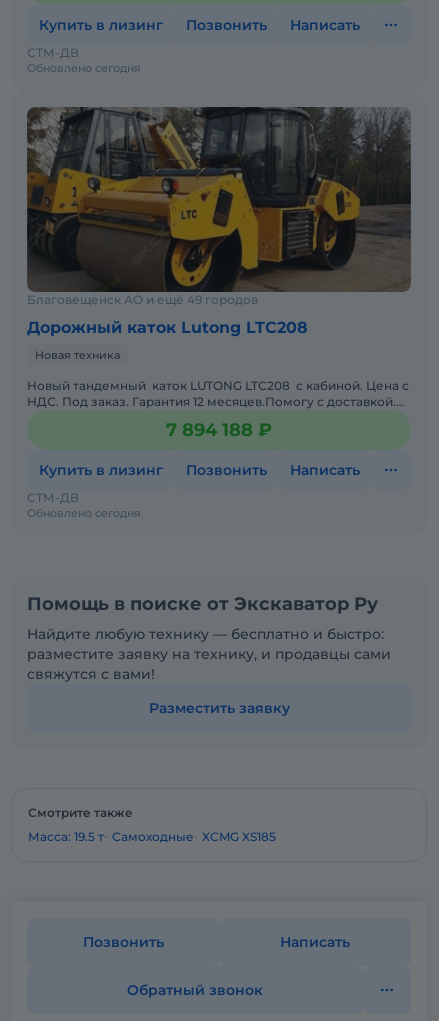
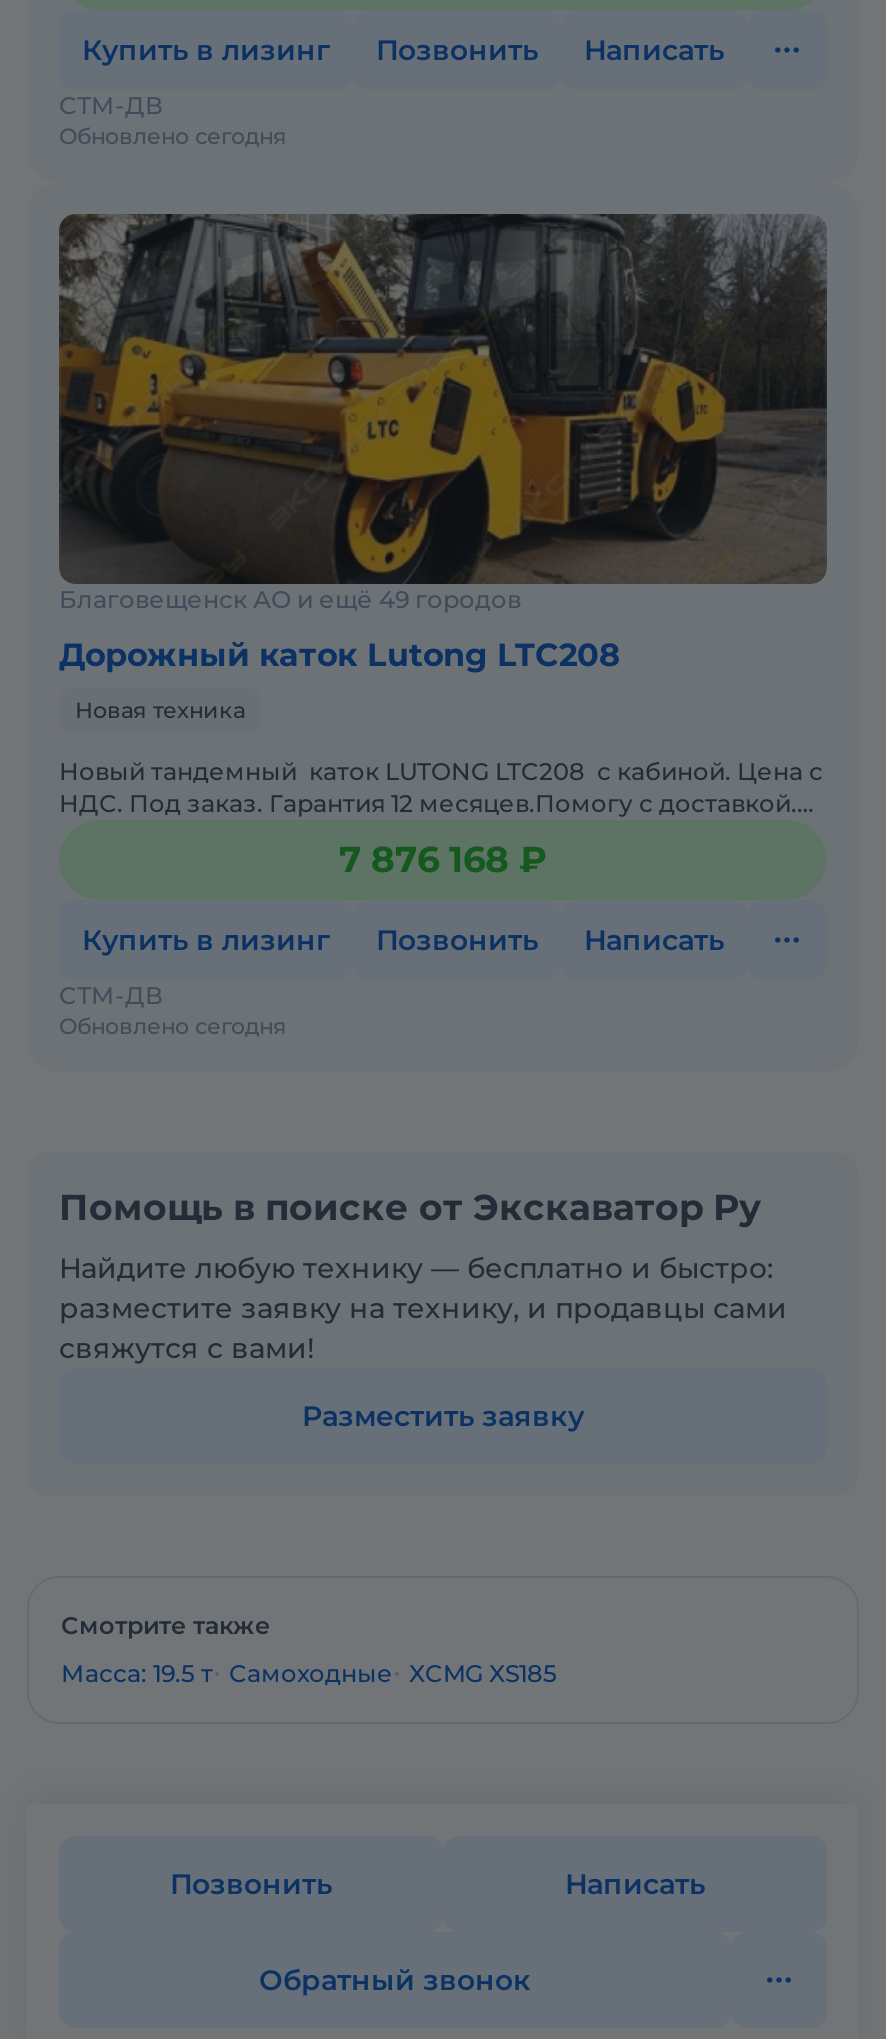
[166,419,272,441] 7 894 188 ₽ -> [339,838,547,882] 7 876 168 ₽

